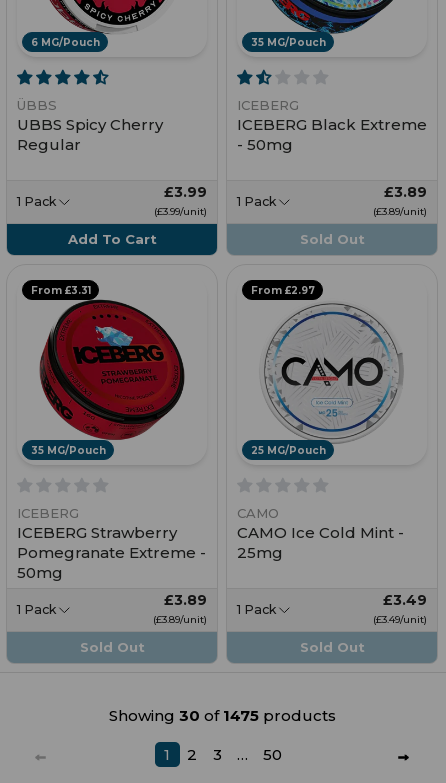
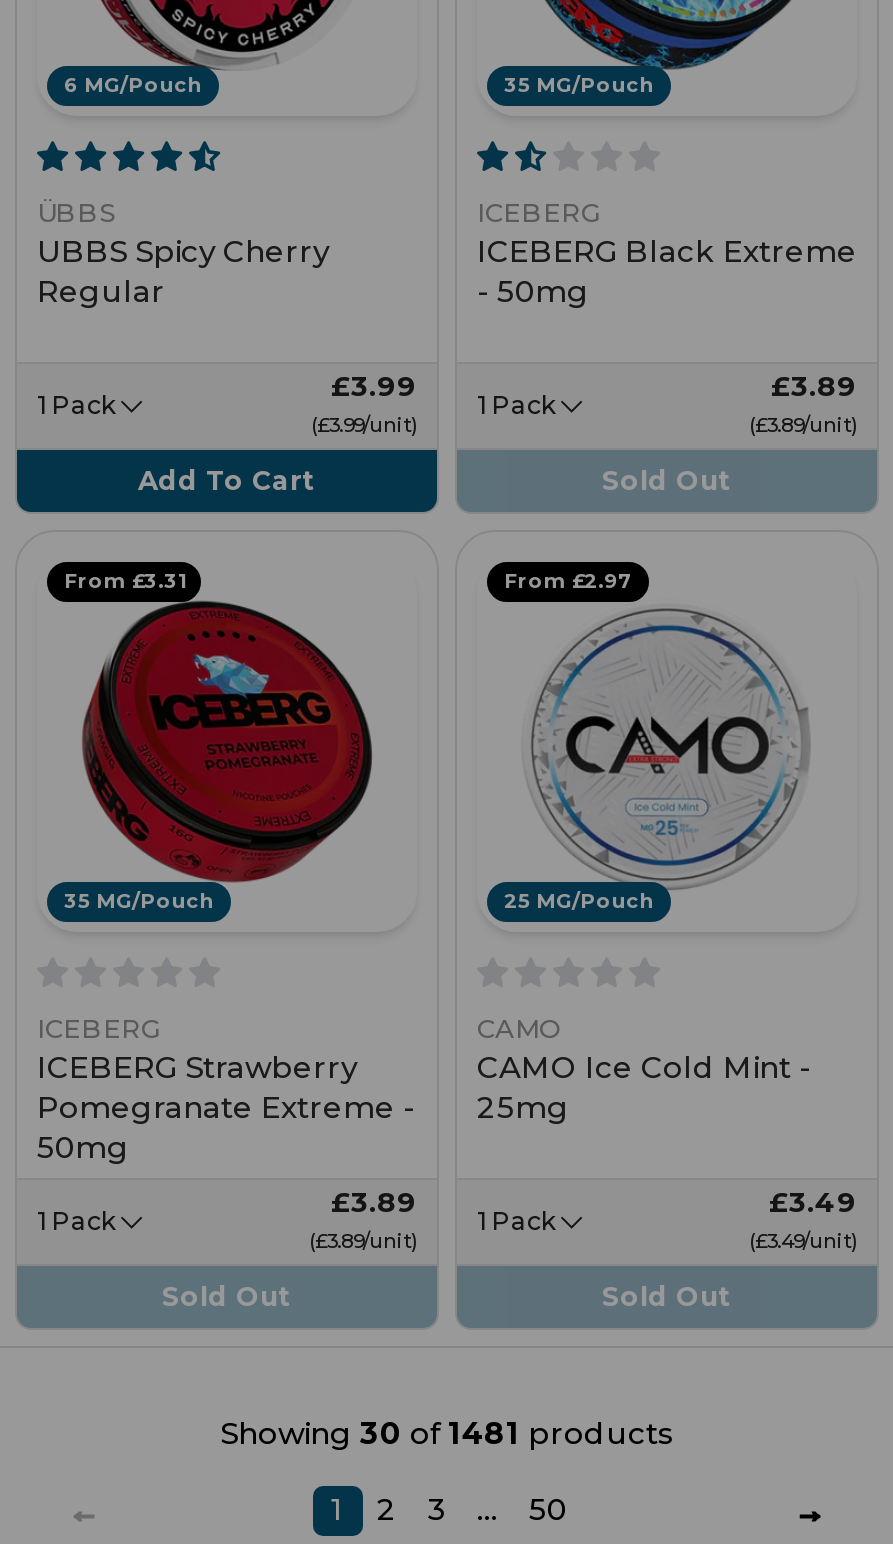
[108,706,335,725] Showing 30 of 1475 products -> [220,1413,674,1451] Showing 30 of 1481 products

